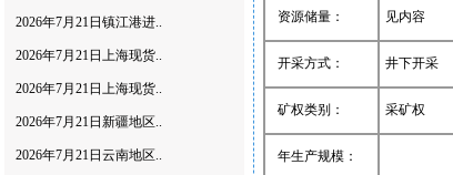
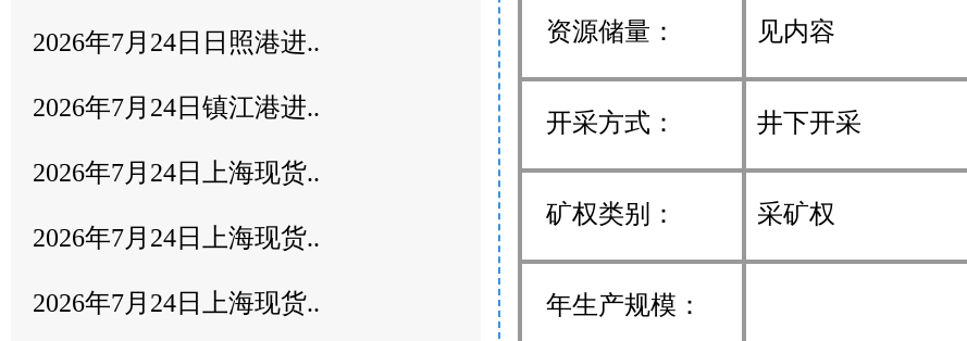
[16,14,162,30] 2026年7月21日镇江港进.. -> [33,27,320,58] 2026年7月24日日照港进..
[16,48,162,63] 2026年7月21日上海现货.. -> [33,92,320,123] 2026年7月24日镇江港进..
[16,81,162,96] 2026年7月21日上海现货.. -> [33,157,320,188] 2026年7月24日上海现货..
[16,114,162,130] 2026年7月21日新疆地区.. -> [33,223,320,253] 2026年7月24日上海现货..
[16,147,162,163] 2026年7月21日云南地区.. -> [33,288,320,318] 2026年7月24日上海现货..

